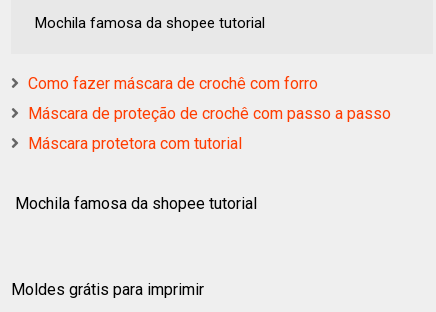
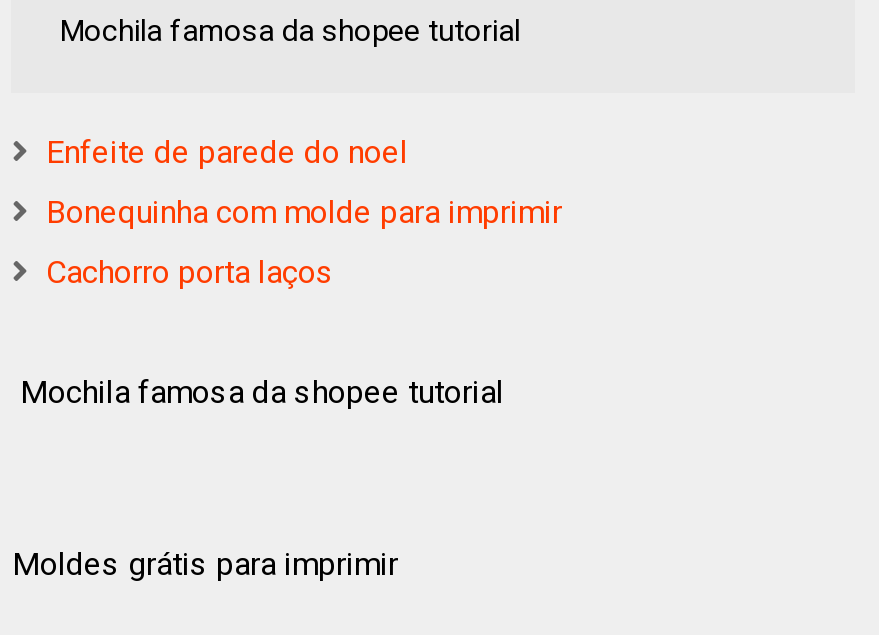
[28,74,318,93] Como fazer máscara de crochê com forro -> [46,133,408,171] Enfeite de parede do noel
[28,104,391,123] Máscara de proteção de crochê com passo a passo -> [46,193,562,231] Bonequinha com molde para imprimir
[28,134,242,153] Máscara protetora com tutorial -> [46,253,334,291] Cachorro porta laços

